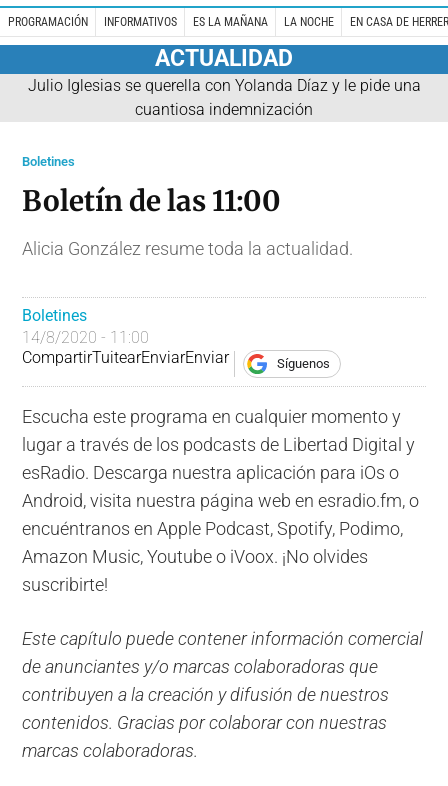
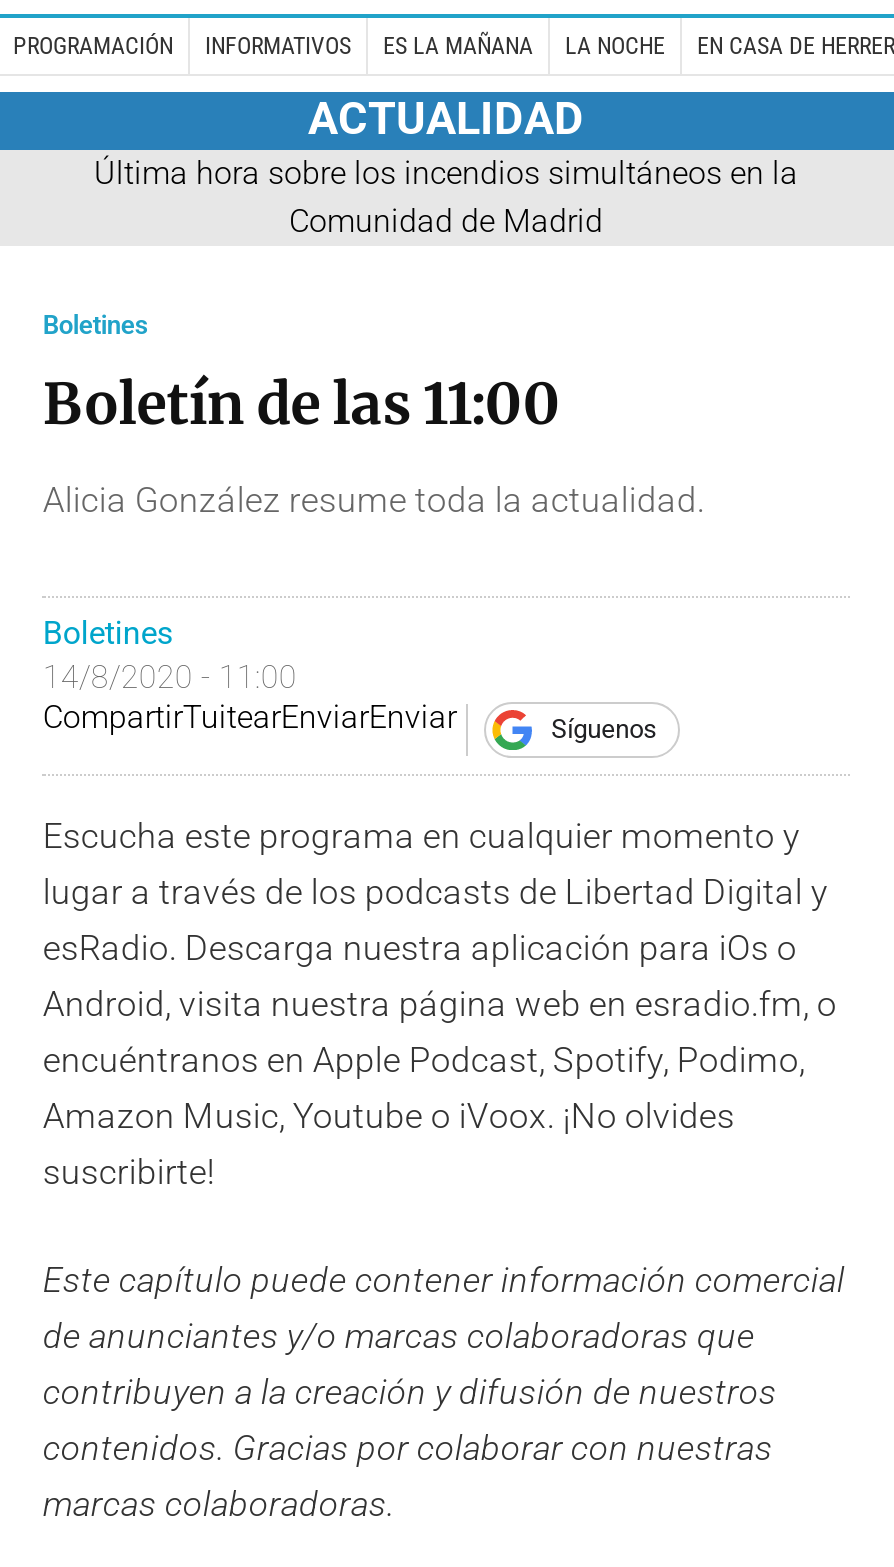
[27,76,420,119] Julio Iglesias se querella con Yolanda Díaz y le pide una | cuantiosa indemnización -> [94,153,798,239] Última hora sobre los incendios simultáneos en la | Comunidad de Madrid

